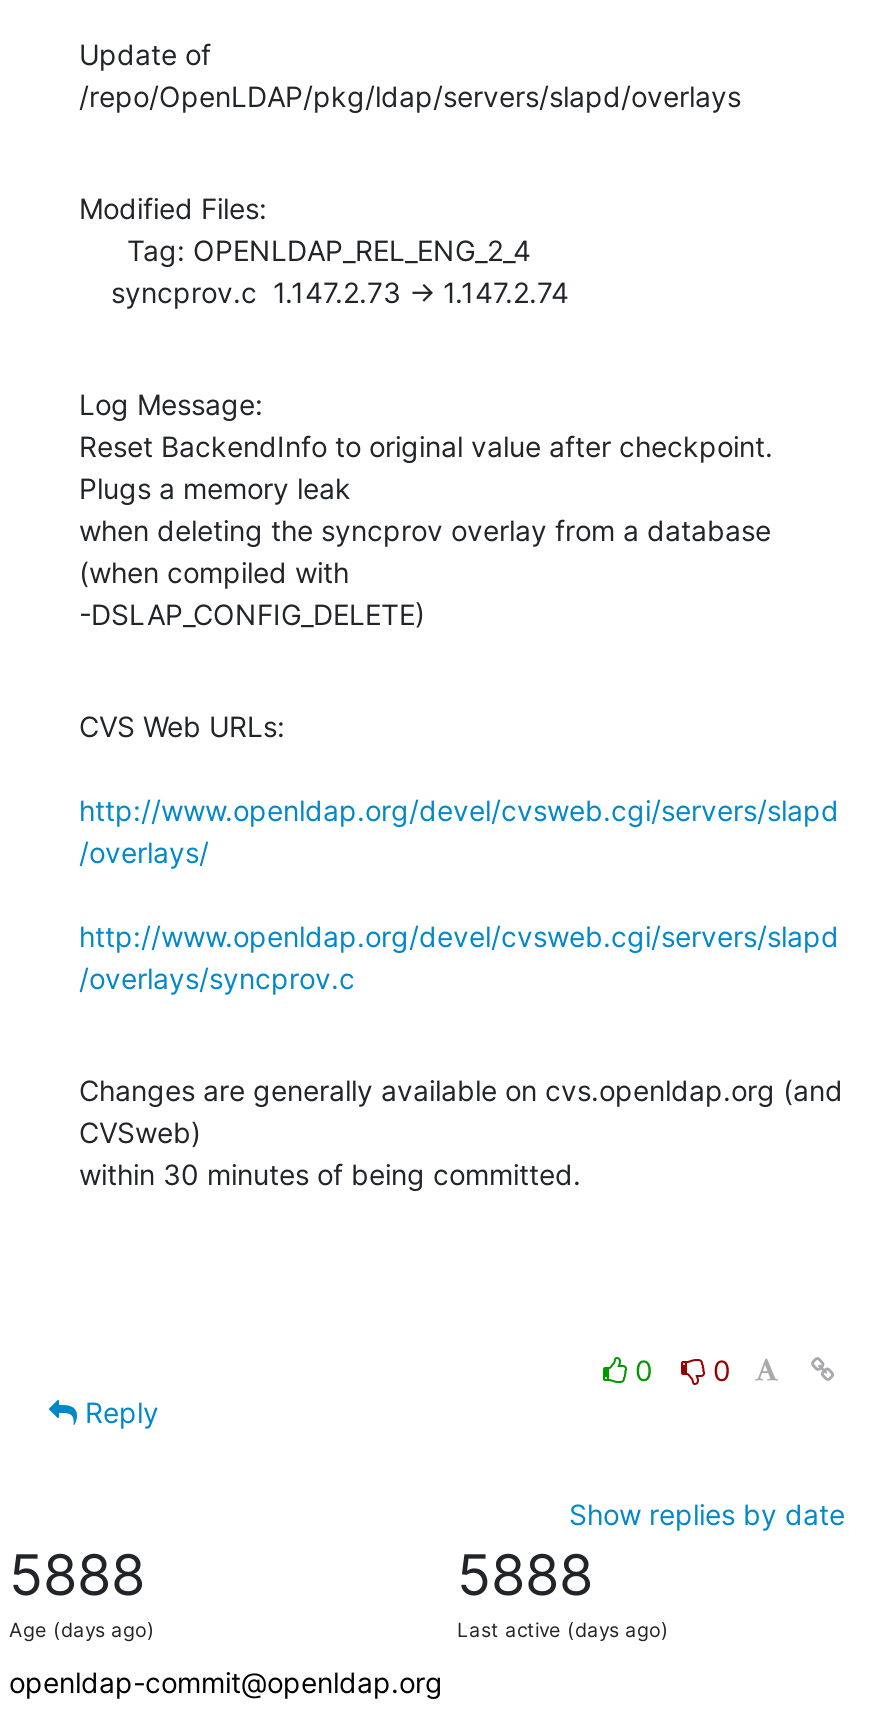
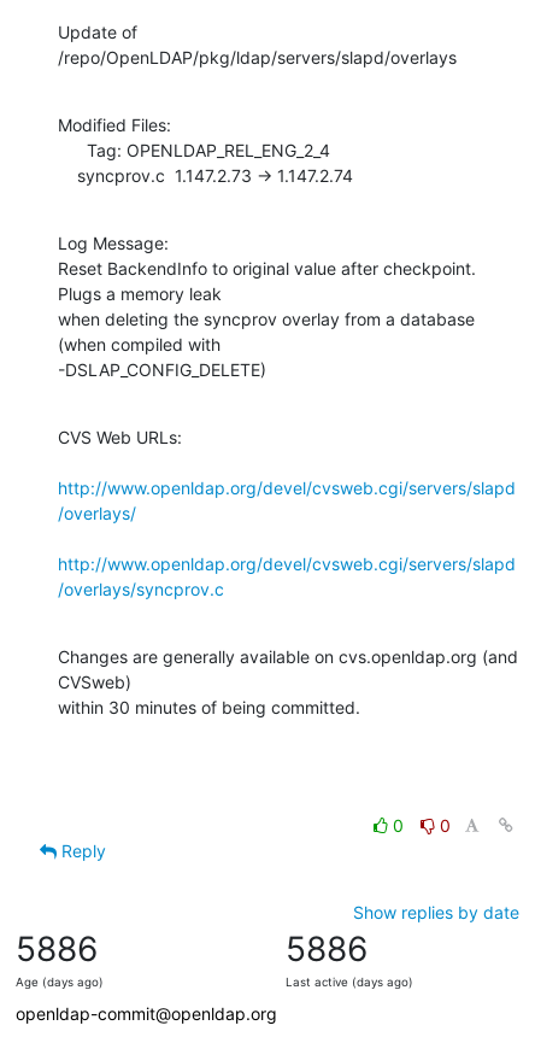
[9,1541,145,1609] 5888 -> [16,928,98,969] 5886
[457,1541,593,1609] 5888 -> [286,928,368,969] 5886

